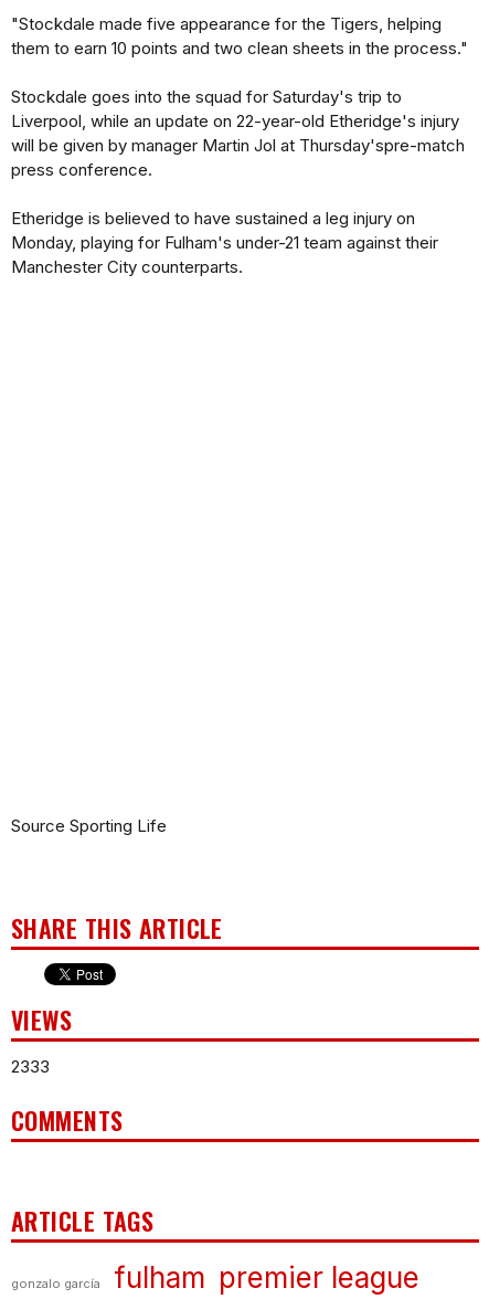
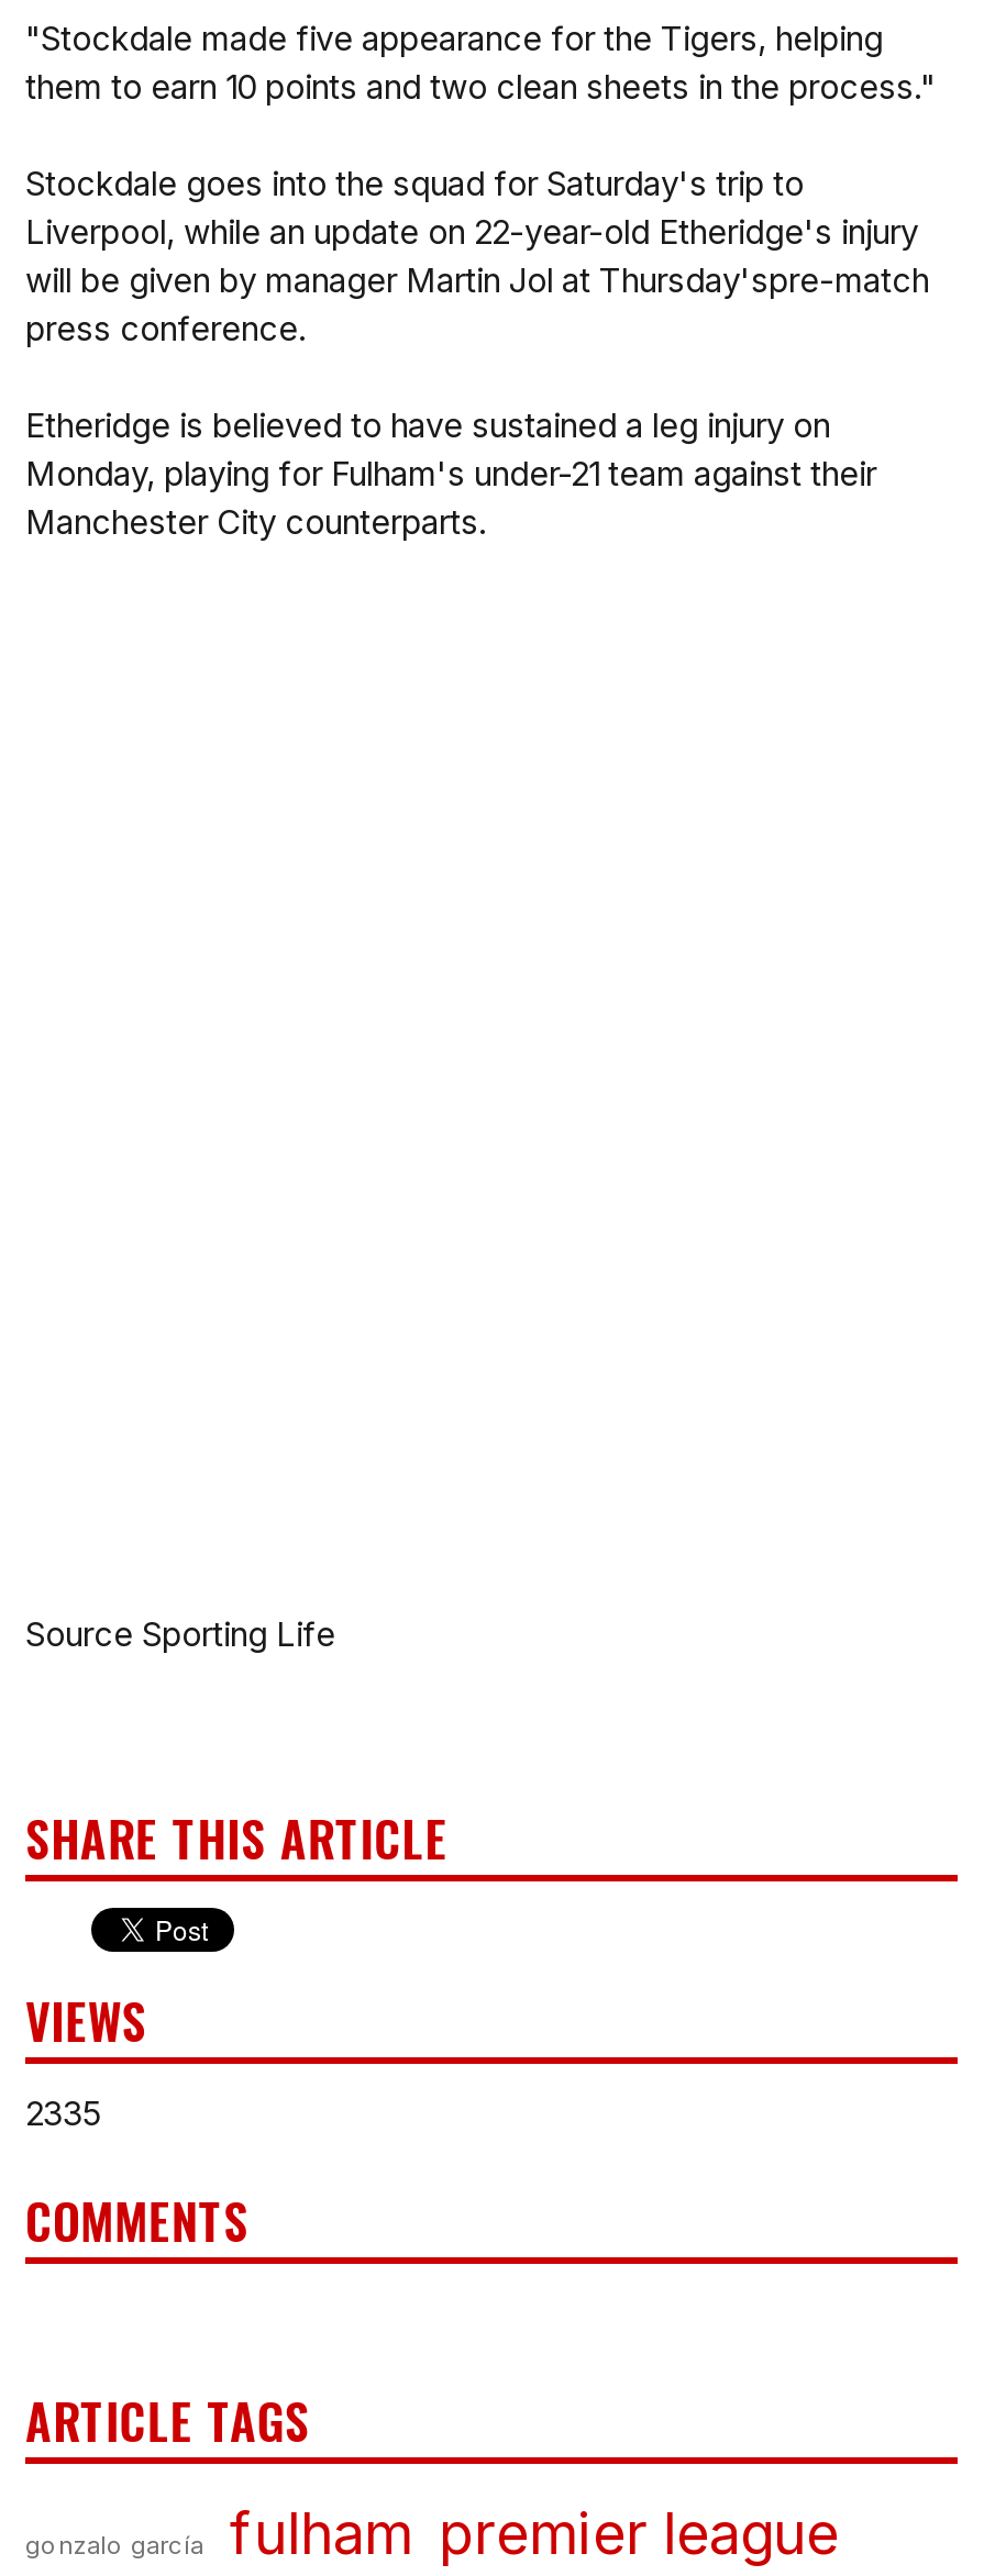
[11,1056,50,1077] 2333 -> [25,2092,102,2134] 2335

